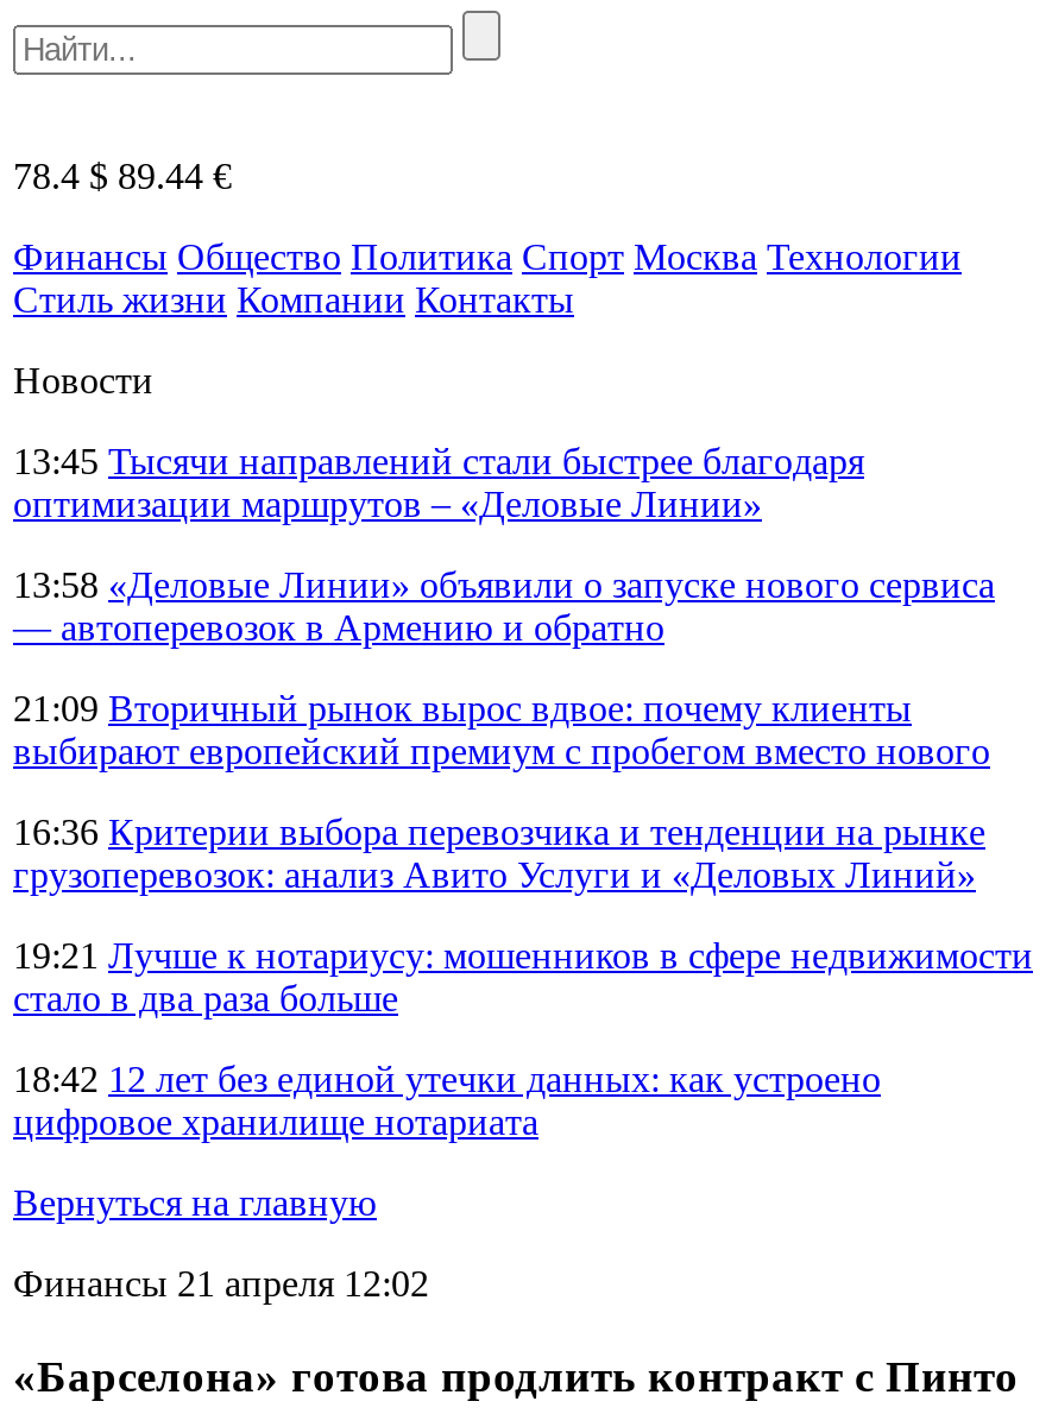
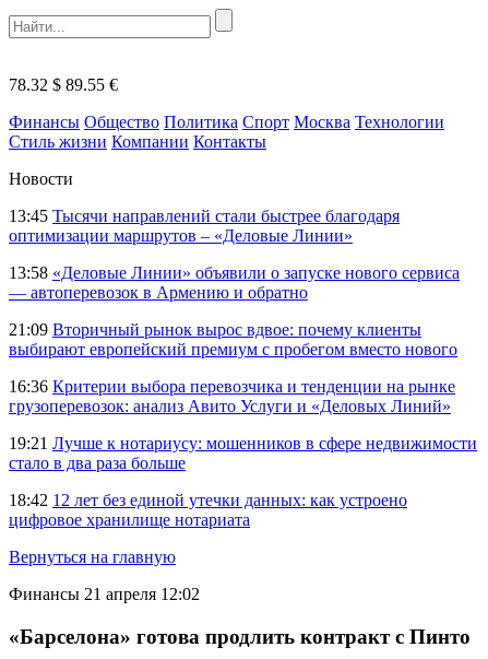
[13,156,232,196] 78.4 $ 89.44 € -> [9,75,118,94] 78.32 $ 89.55 €

